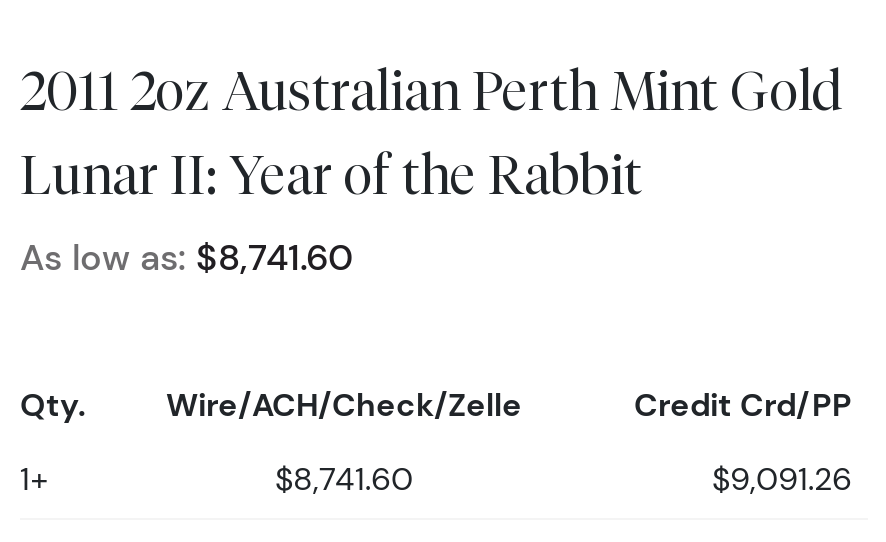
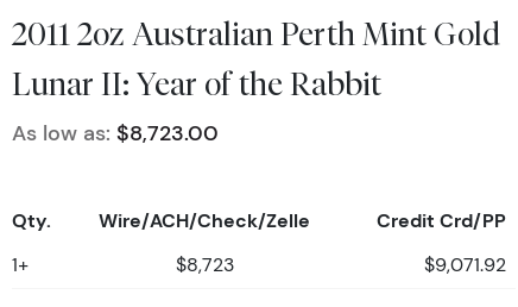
[20,236,354,280] As low as: $8,741.60 -> [12,120,219,146] As low as: $8,723.00
[275,460,413,498] $8,741.60 -> [175,253,233,276] $8,723
[712,460,852,498] $9,091.26 -> [424,253,506,276] $9,071.92

